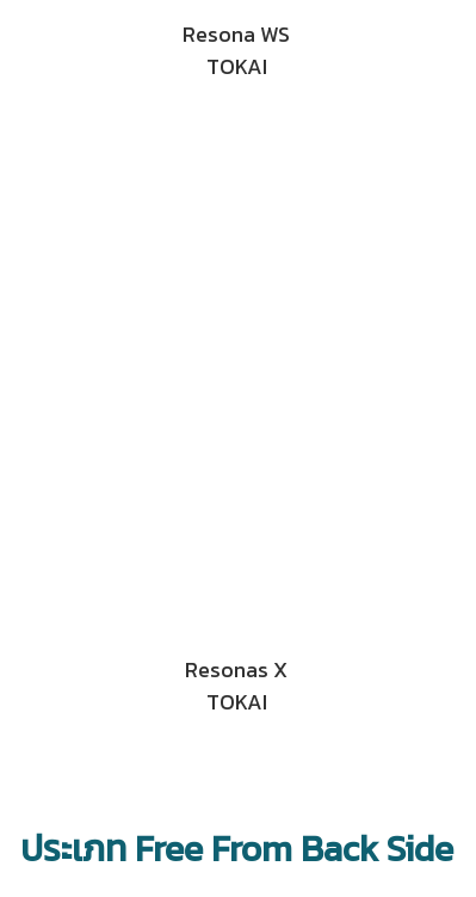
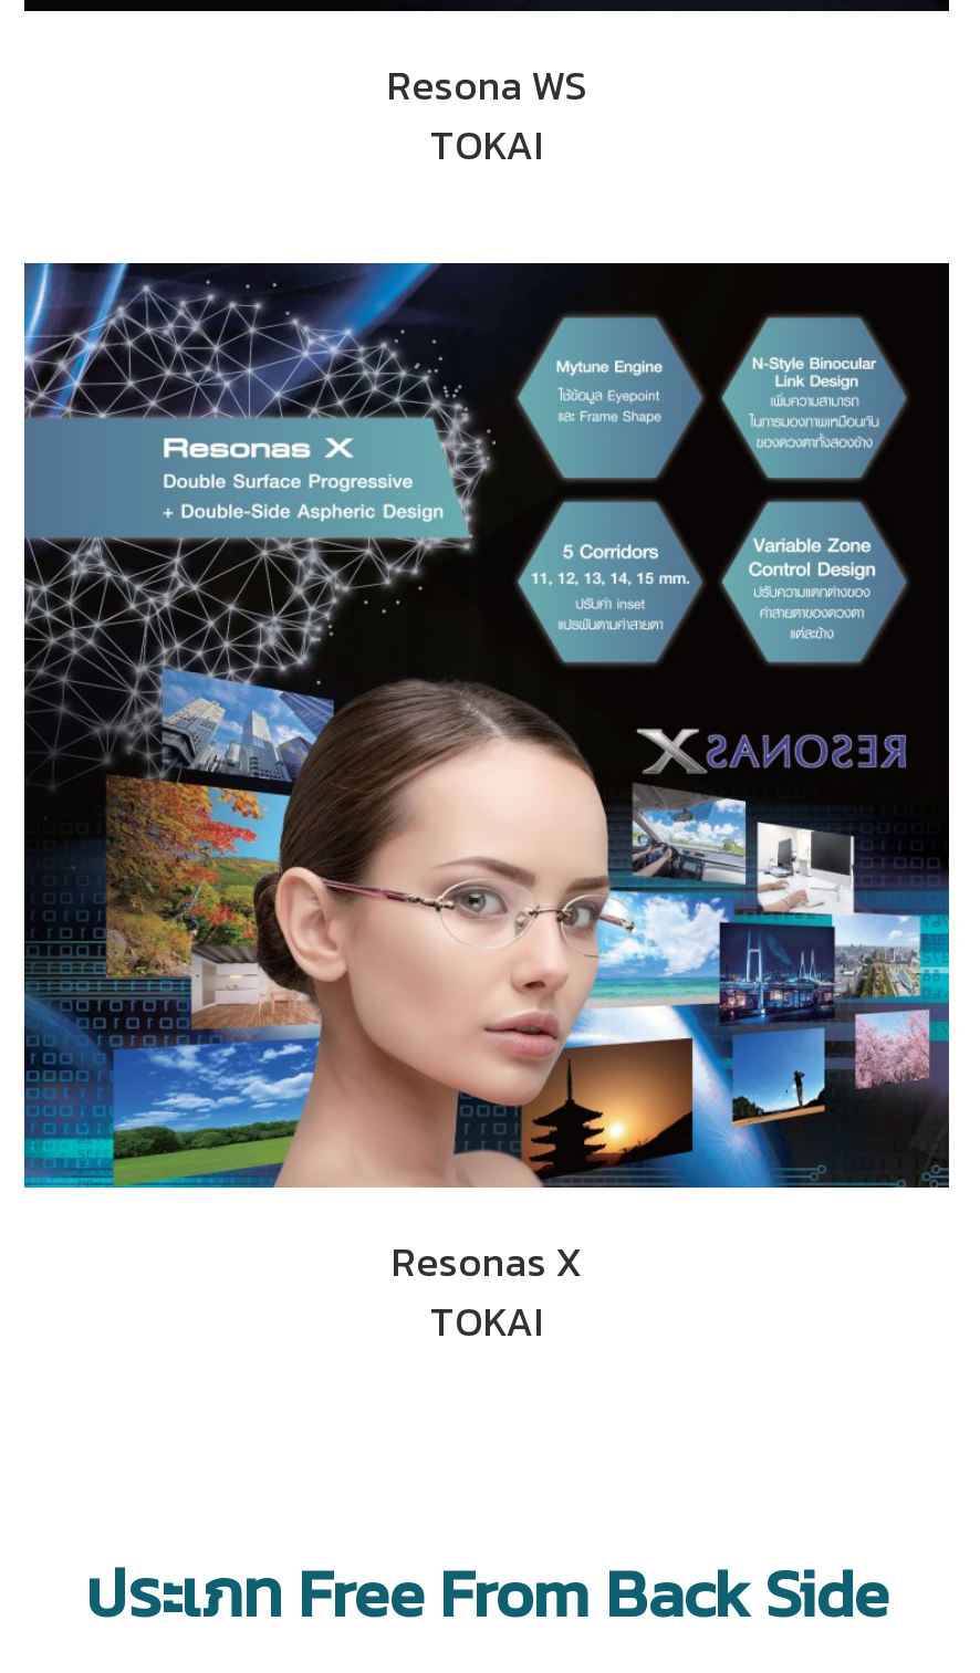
none -> [22,261,951,1190] [image]

